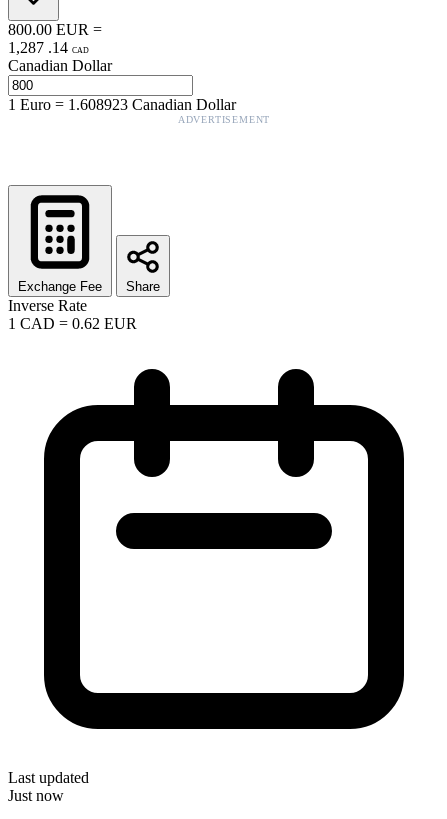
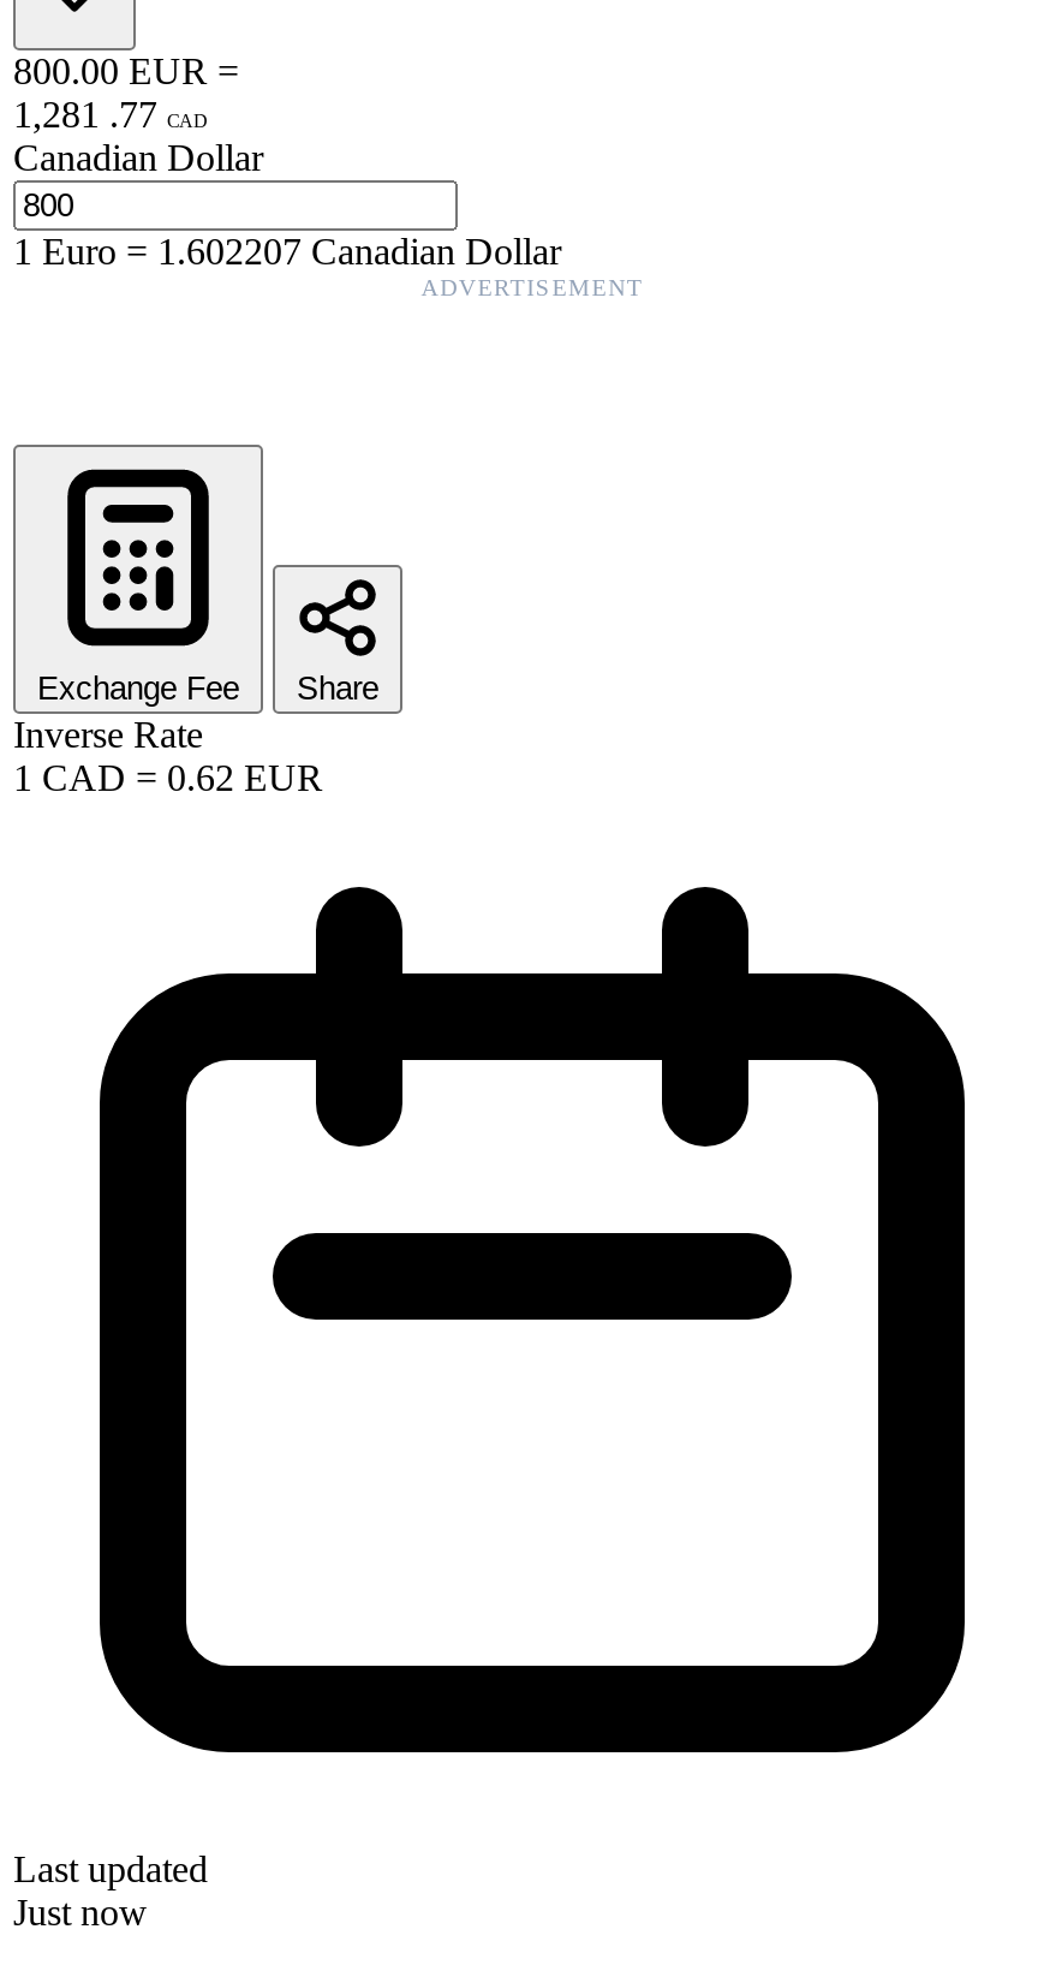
[8,39,89,56] 1,287 . 14 CAD -> [13,93,208,134] 1,281 . 77 CAD
[8,96,236,113] 1Euro=1.608923 Canadian Dollar -> [13,230,561,271] 1Euro=1.602207 Canadian Dollar

